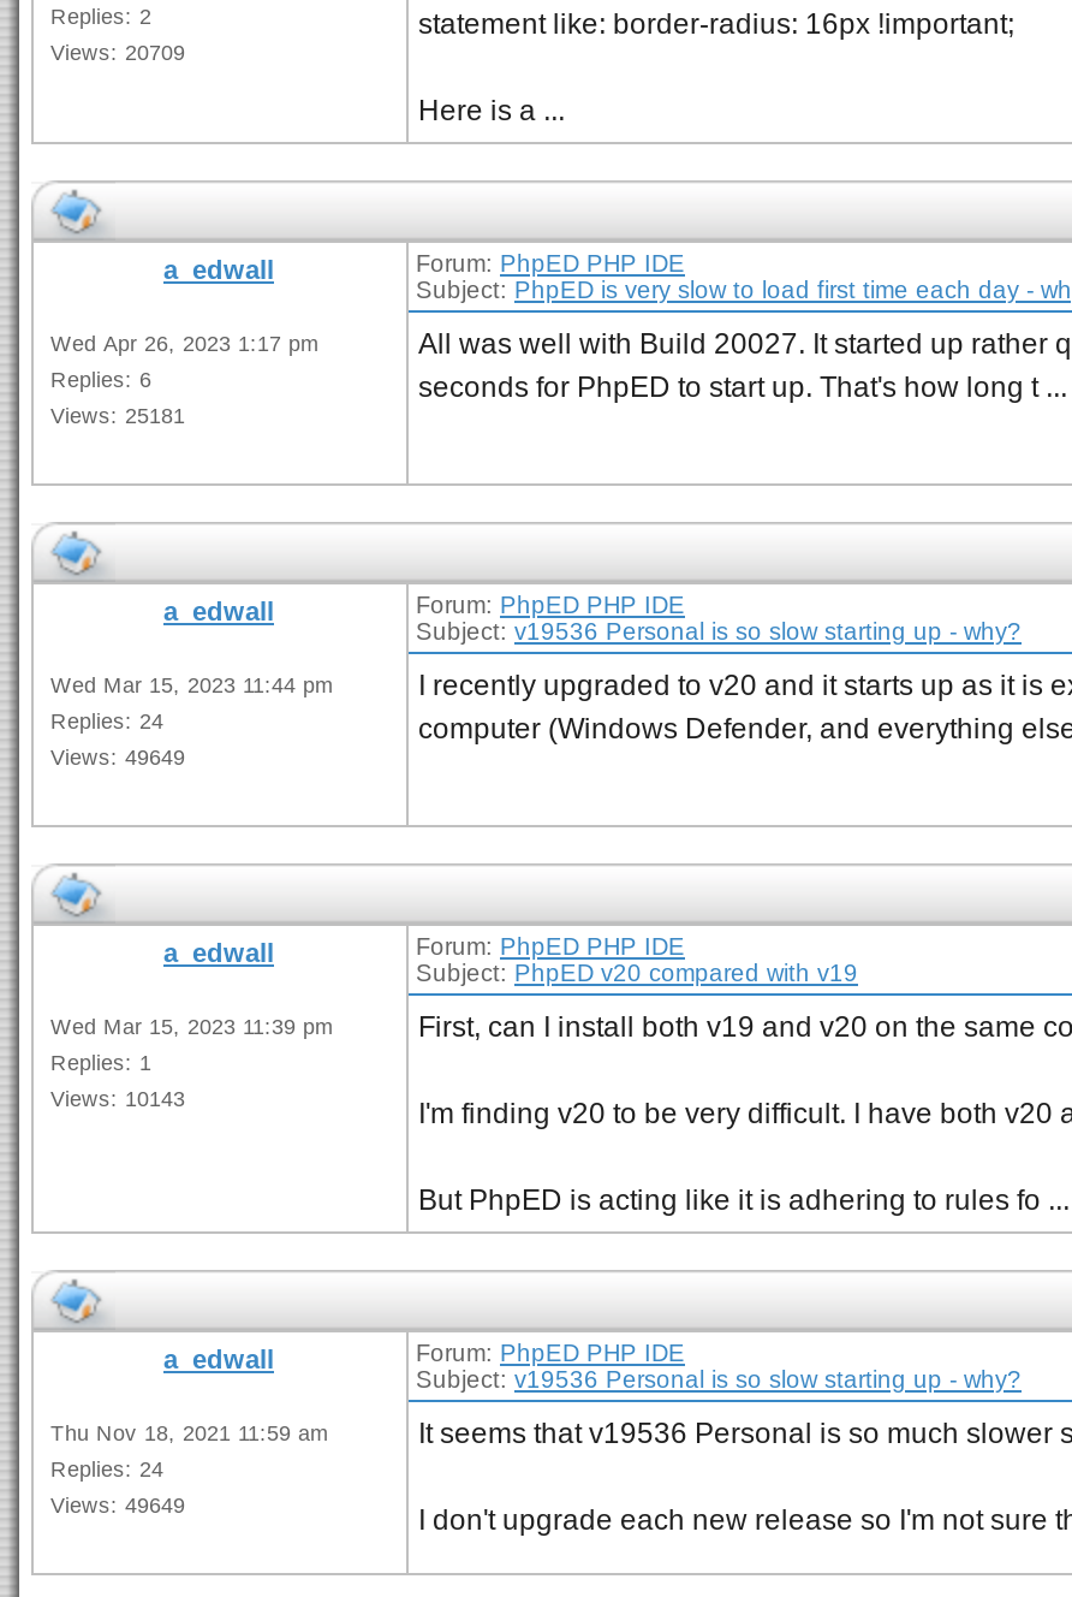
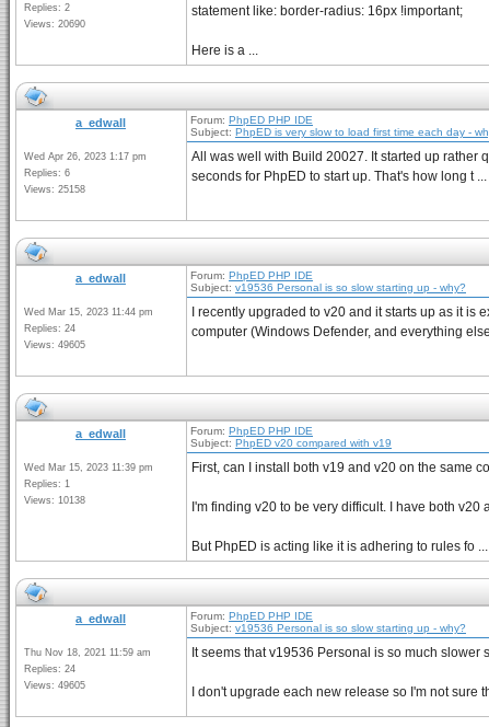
[50,41,185,65] Views: 20709 -> [24,19,85,30] Views: 20690
[50,404,185,428] Views: 25181 -> [24,184,85,195] Views: 25158
[50,746,185,770] Views: 49649 -> [24,339,85,350] Views: 49605
[50,1087,185,1111] Views: 10143 -> [24,495,85,506] Views: 10138
[50,1494,185,1518] Views: 49649 -> [24,680,85,691] Views: 49605

